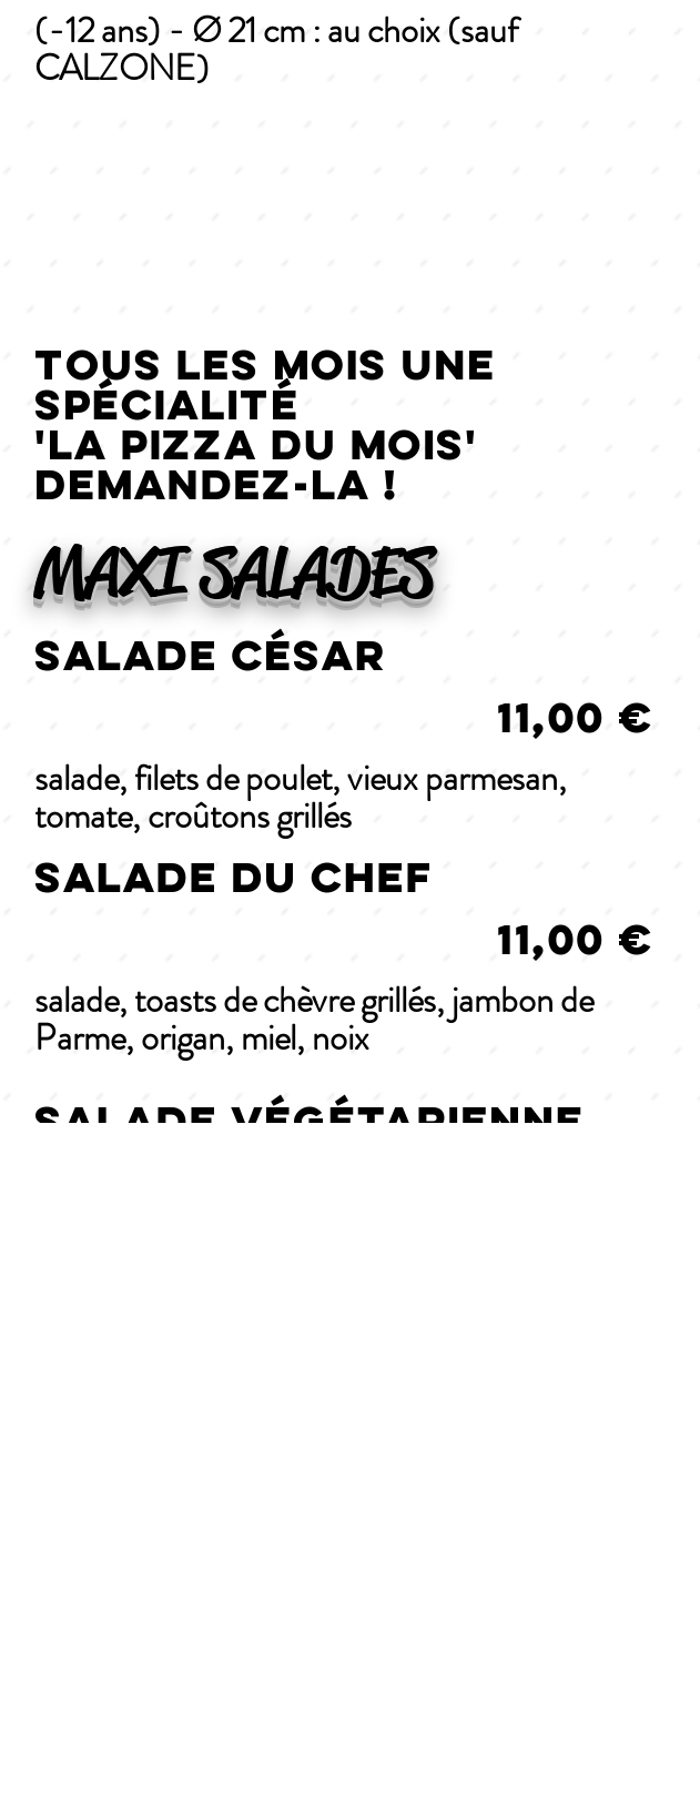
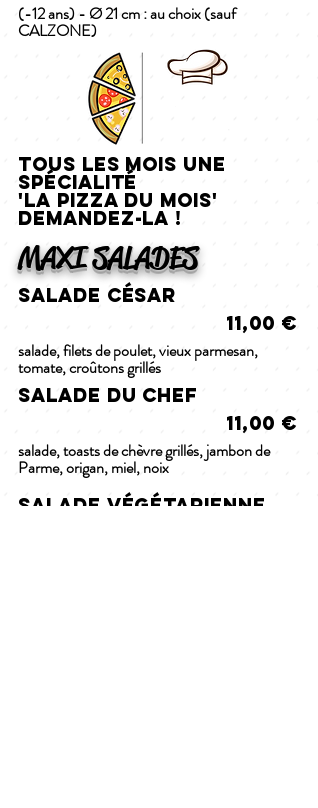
none -> [87,52,143,145] [image]
none -> [166,48,229,86] [image]

